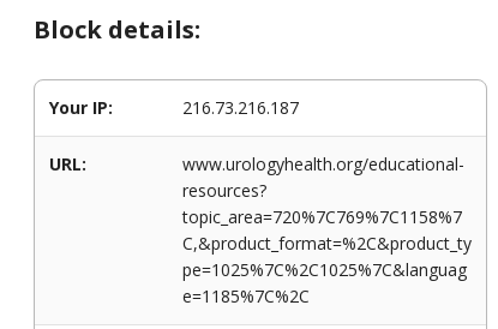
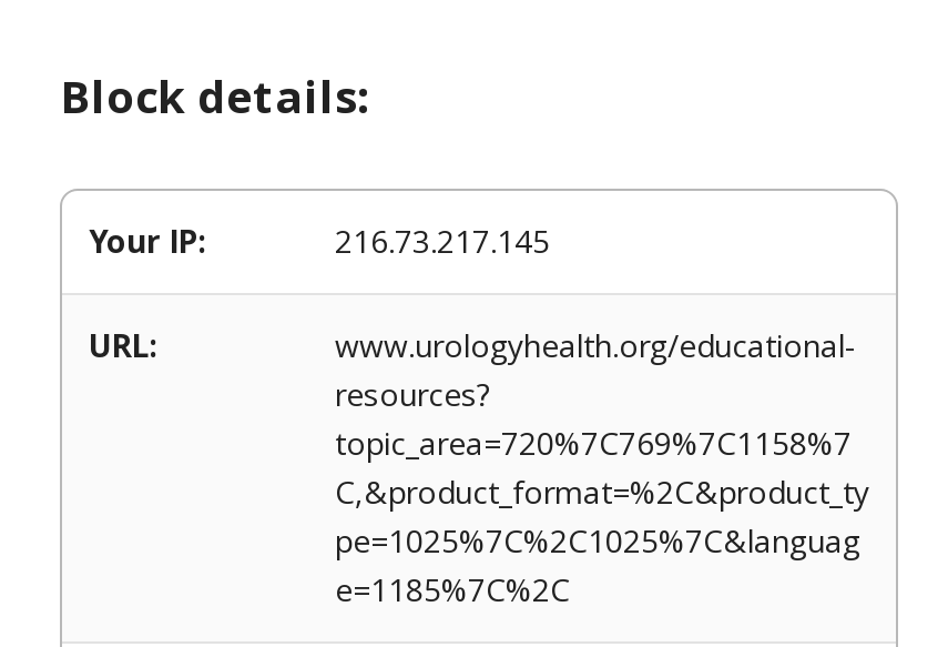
[182,96,299,119] 216.73.216.187 -> [335,220,550,262] 216.73.217.145

